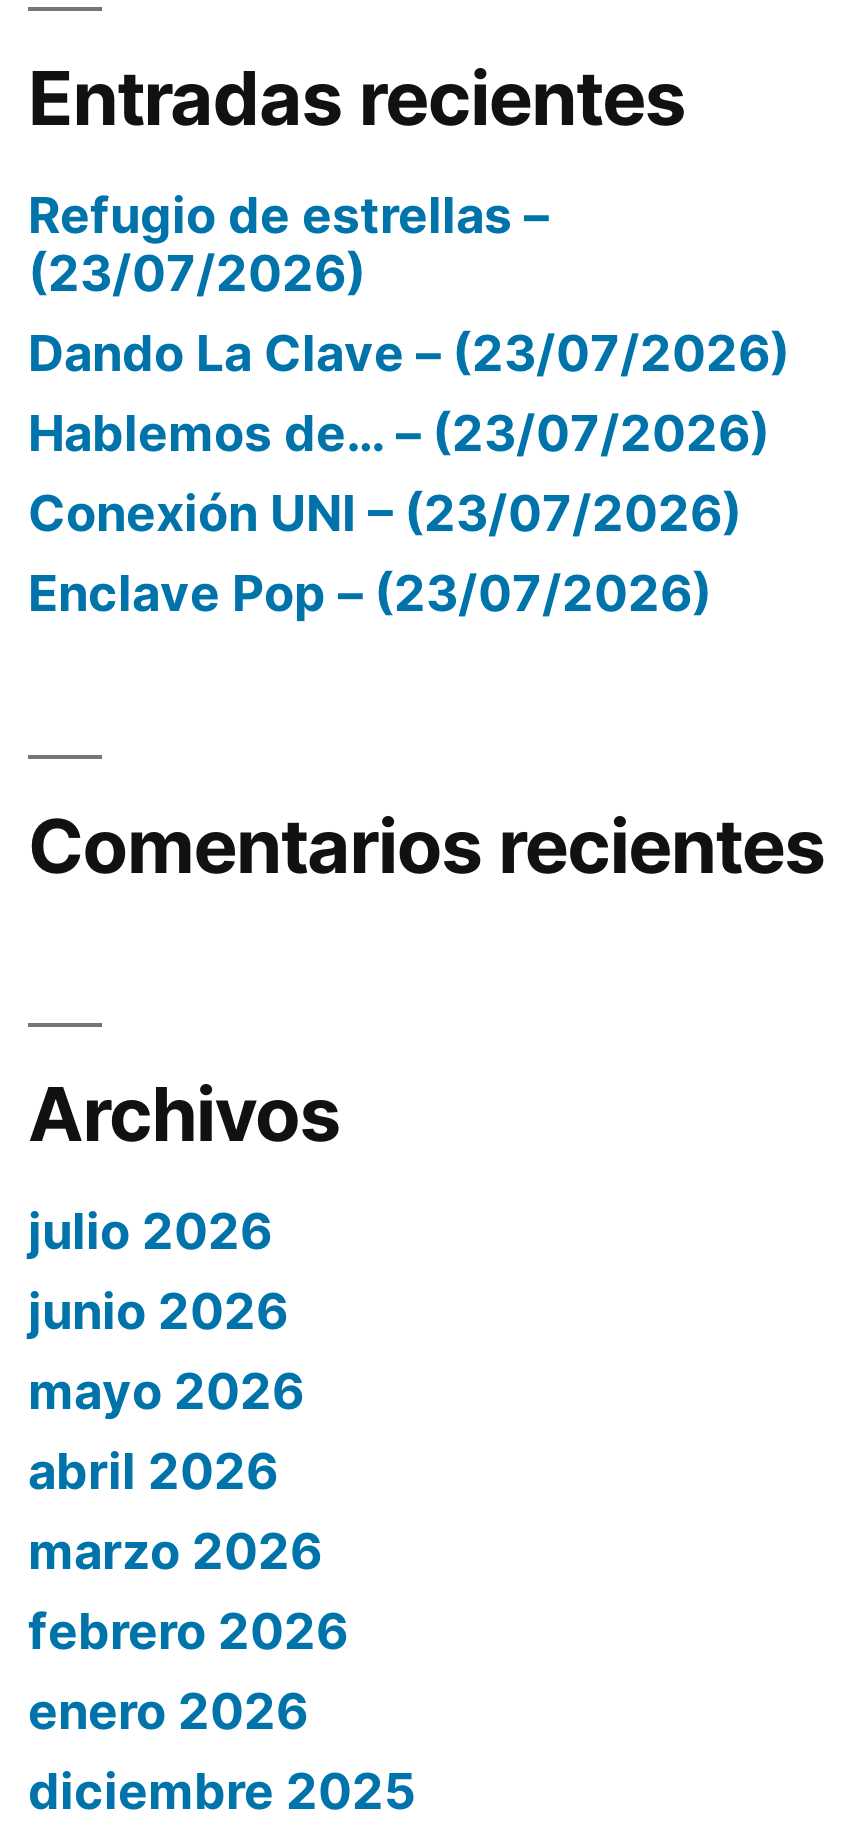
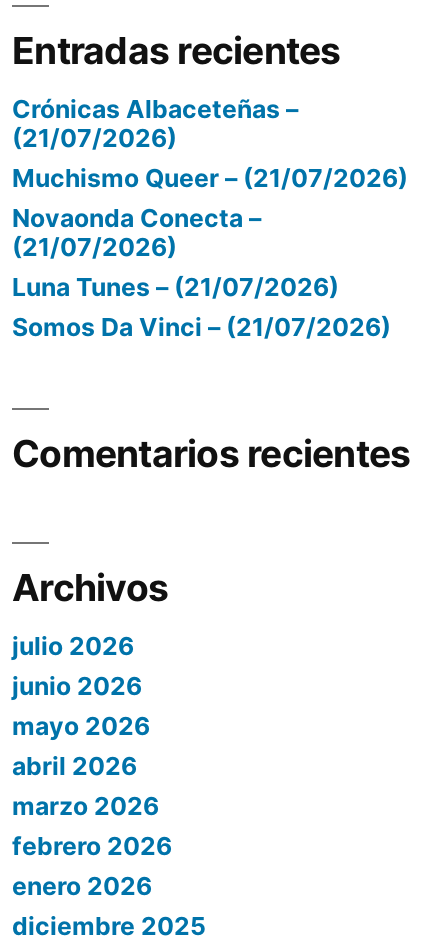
[28,185,790,623] Refugio de estrellas – | (23/07/2026) | Dando La Clave – (23/07/2026) | Hablemos de… – (23/07/2026) | Conexión UNI – (23/07/2026) | Enclave Pop – (23/07/2026) -> [12,94,408,342] Crónicas Albaceteñas – | (21/07/2026) | Muchismo Queer – (21/07/2026) | Novaonda Conecta – | (21/07/2026) | Luna Tunes – (21/07/2026) | Somos Da Vinci – (21/07/2026)

